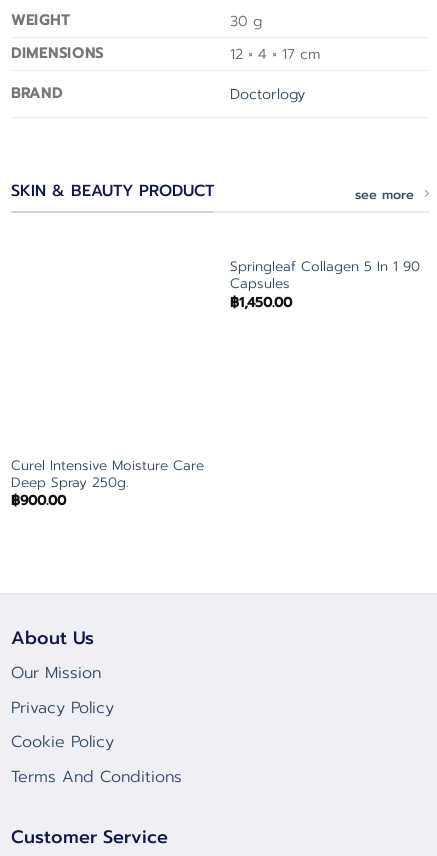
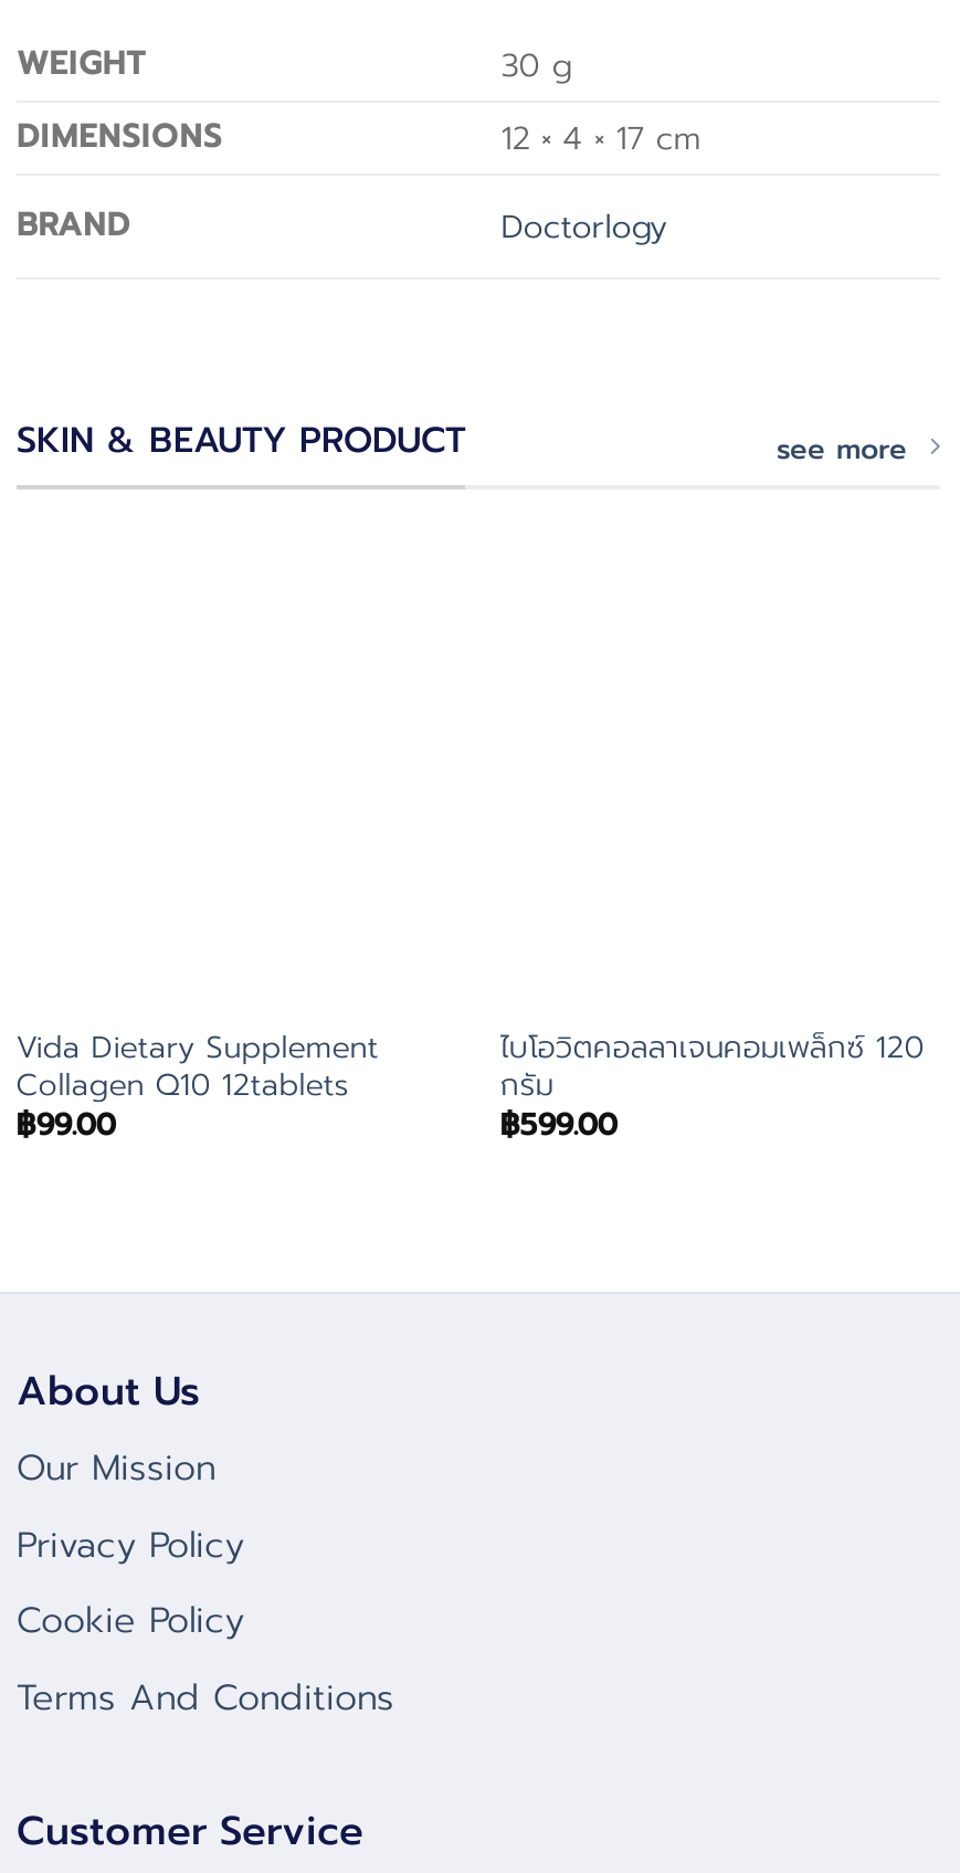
[230,256,420,313] Springleaf Collagen 5 In 1 90 | Capsules | ฿1,450.00 -> [500,1024,924,1149] ไบโอวิตคอลลาเจนคอมเพล็กซ์ 120 | กรัม | ฿599.00
[11,455,204,511] Curel Intensive Moisture Care | Deep Spray 250g. | ฿900.00 -> [16,1024,378,1149] Vida Dietary Supplement | Collagen Q10 12tablets | ฿99.00

